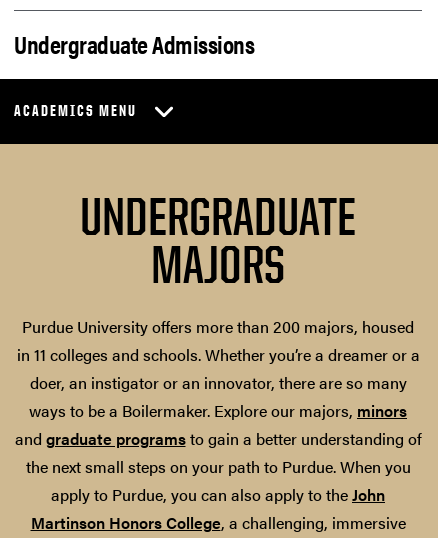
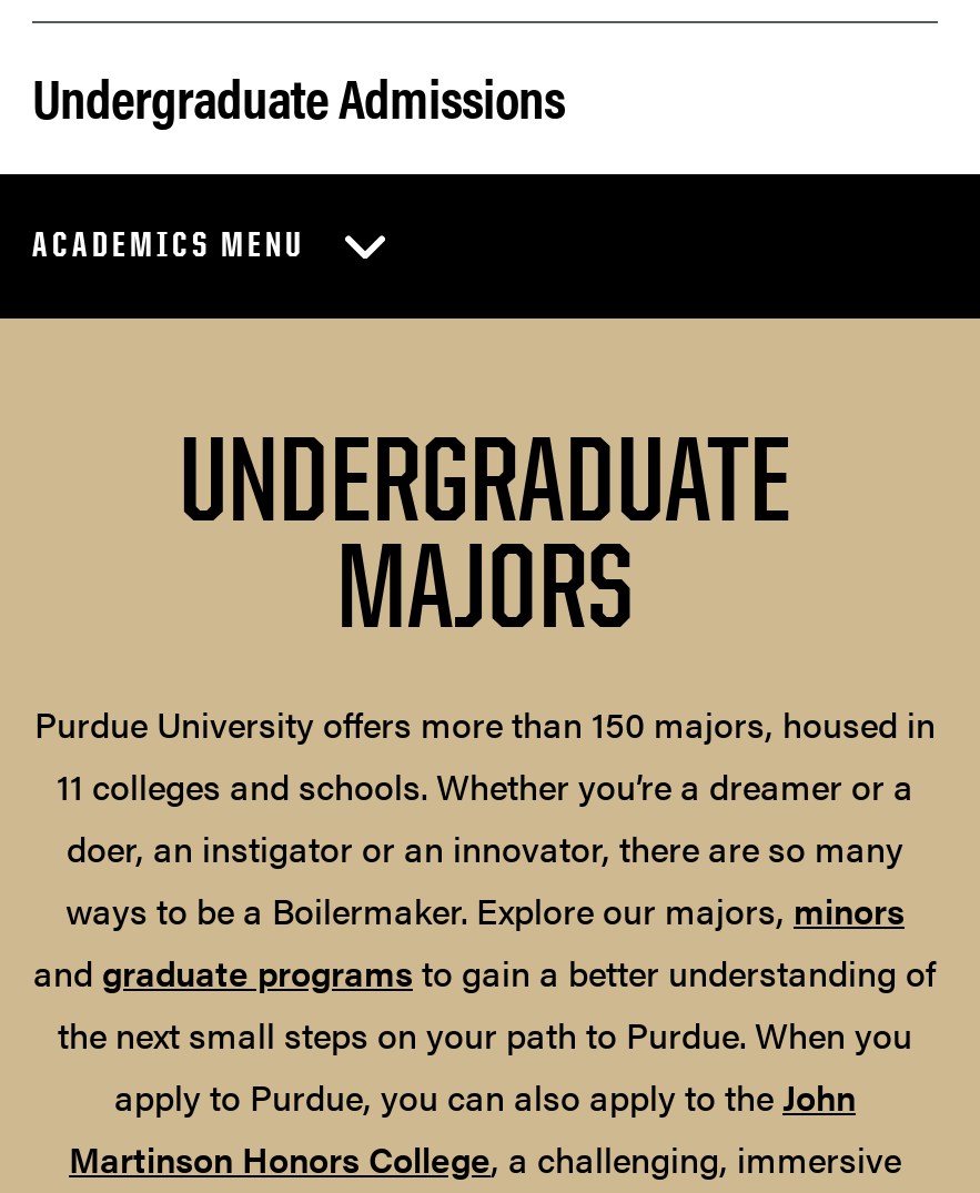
[16,315,419,366] Purdue University offers more than 200 majors, housed | in 11 colleges and schools. Whether you’re a dreamer or a -> [34,698,936,812] Purdue University offers more than 150 majors, housed in | 11 colleges and schools. Whether you’re a dreamer or a

